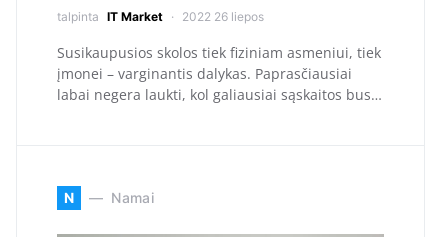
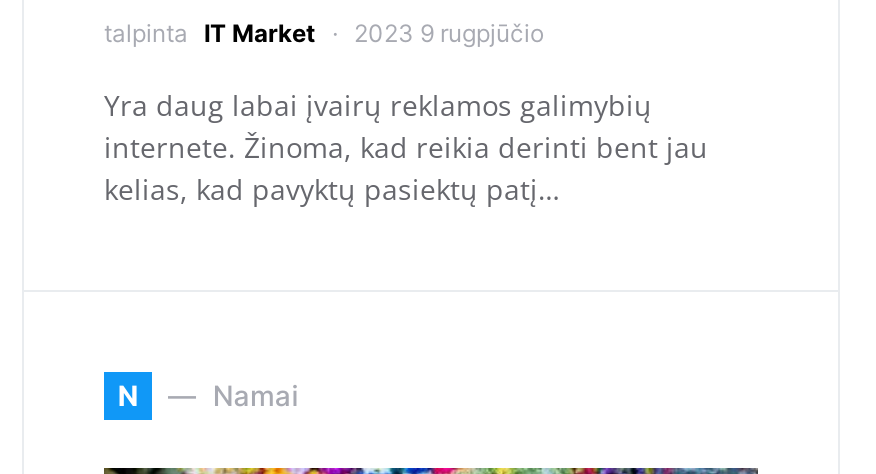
[182,9,264,24] 2022 26 liepos -> [354,18,544,48] 2023 9 rugpjūčio
[57,43,382,104] Susikaupusios skolos tiek fiziniam asmeniui, tiek | įmonei – varginantis dalykas. Paprasčiausiai | labai negera laukti, kol galiausiai sąskaitos bus… -> [104,86,708,208] Yra daug labai įvairų reklamos galimybių | internete. Žinoma, kad reikia derinti bent jau | kelias, kad pavyktų pasiektų patį…

